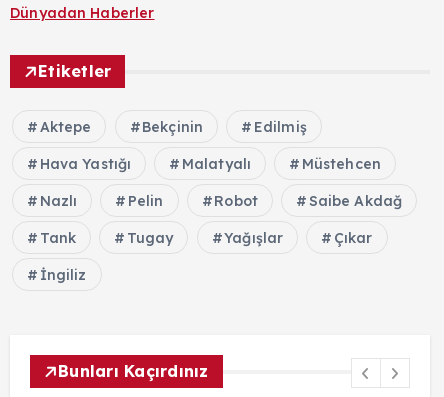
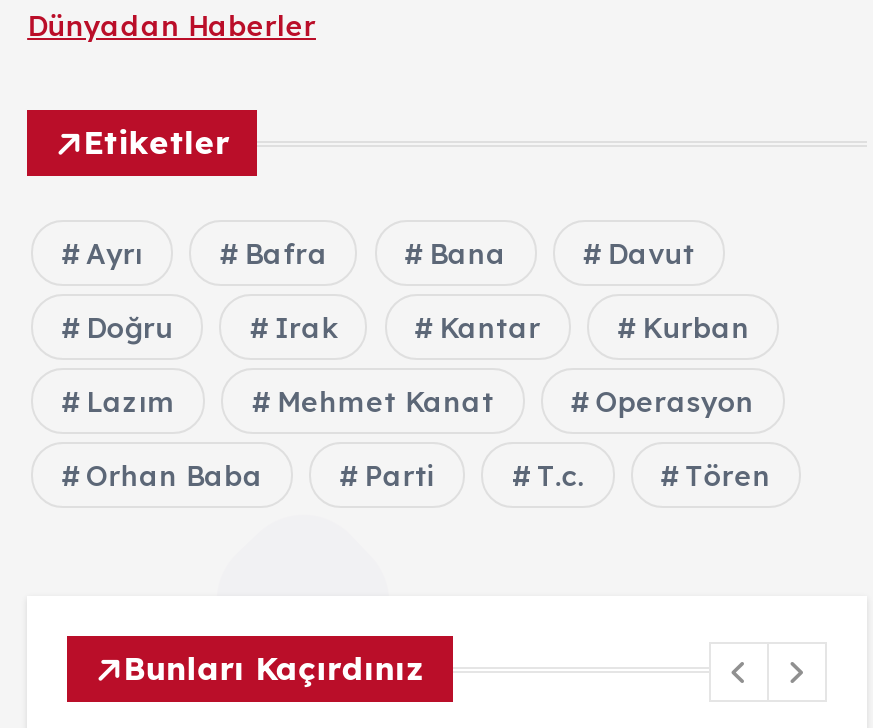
[39,118,402,284] Aktepe | Bekçinin | Edilmiş | Hava Yastığı | Malatyalı | Müstehcen | Nazlı | Pelin | Robot | Saibe Akdağ | Tank | Tugay | Yağışlar | Çıkar | İngiliz -> [86,236,771,494] Ayrı | Bafra | Bana | Davut | Doğru | Irak | Kantar | Kurban | Lazım | Mehmet Kanat | Operasyon | Orhan Baba | Parti | T.c. | Tören

